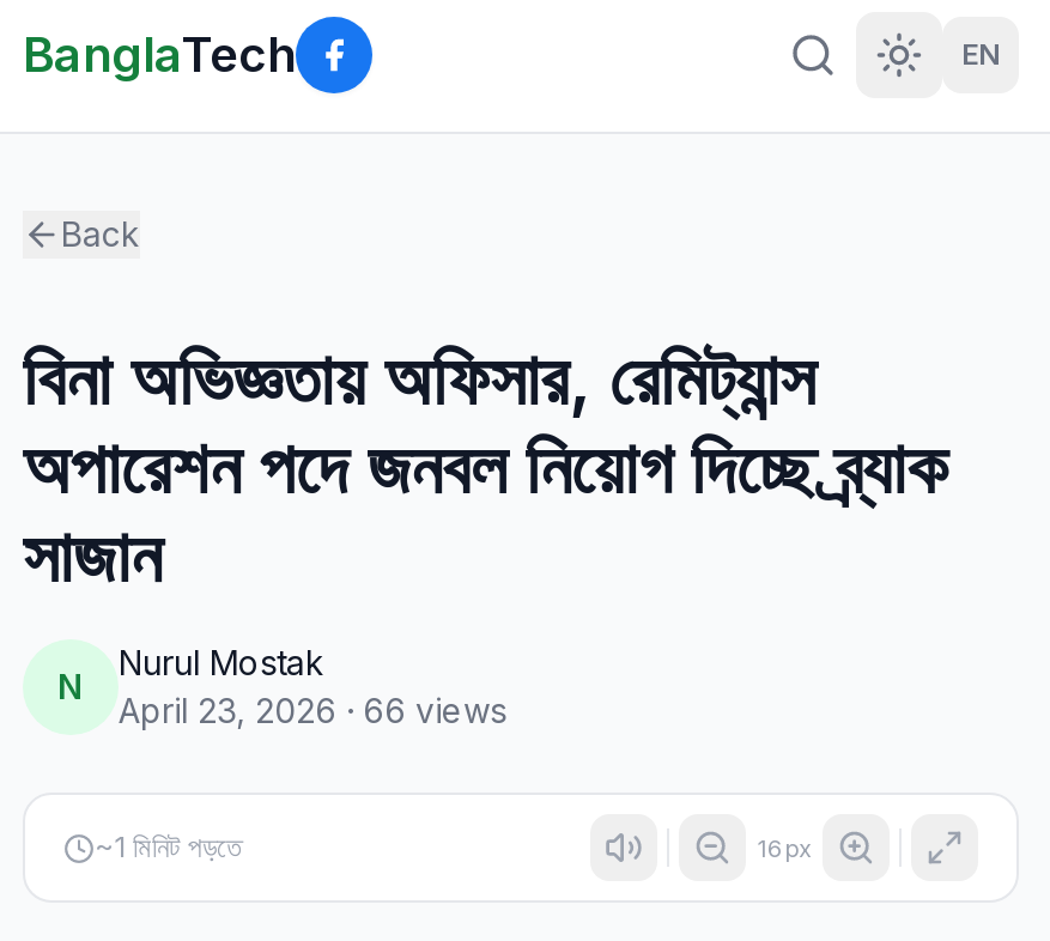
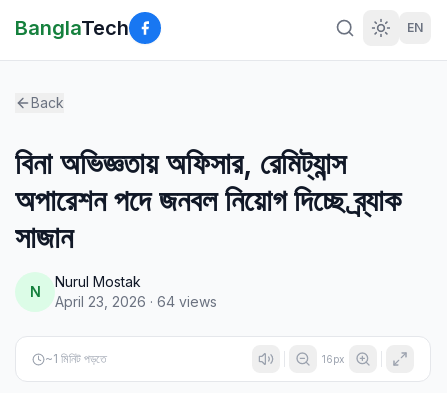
[119,690,506,730] April 23, 2026 · 66 views -> [55,293,217,310] April 23, 2026 · 64 views

